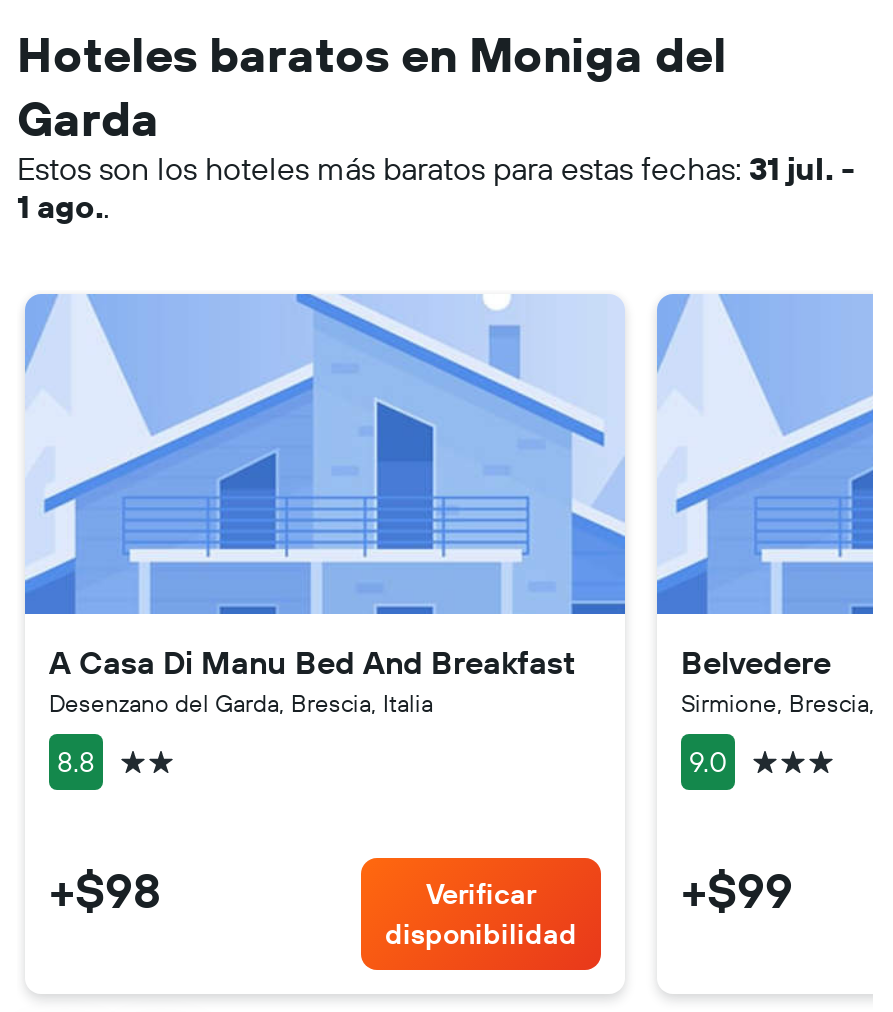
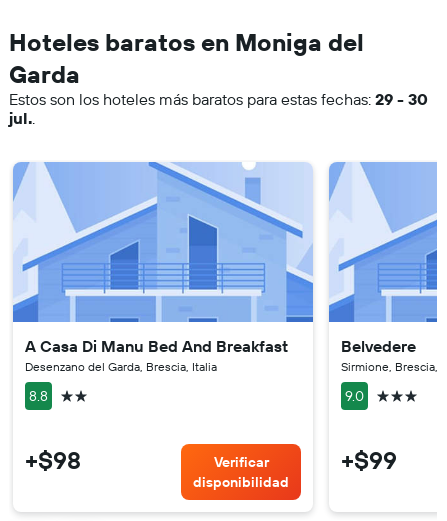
[17,148,855,226] Estos son los hoteles más baratos para estas fechas: 31 jul. - | 1 ago.. -> [9,89,428,128] Estos son los hoteles más baratos para estas fechas: 29 - 30 | jul..

